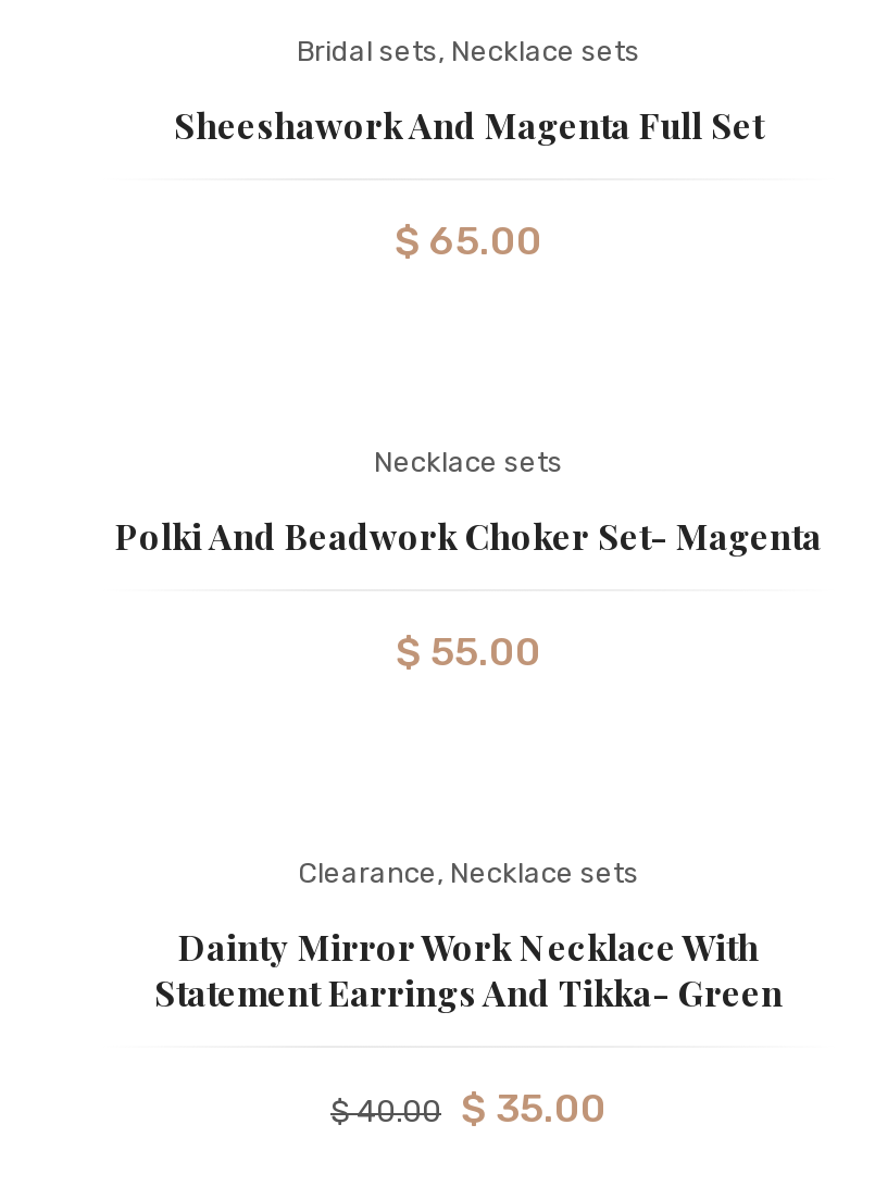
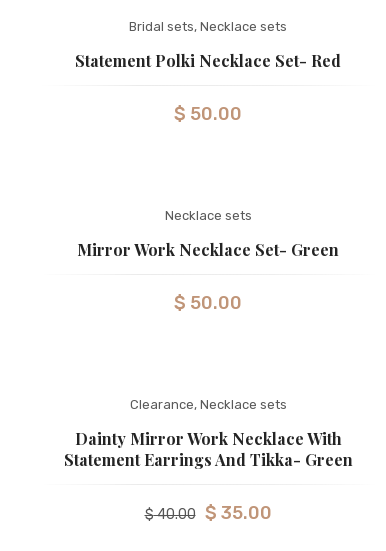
[174,103,763,149] Sheeshawork And Magenta Full Set -> [75,50,341,71] Statement Polki Necklace Set- Red
[395,218,542,266] $65.00 -> [174,103,242,125] $50.00
[115,514,822,560] Polki And Beadwork Choker Set- Magenta -> [77,239,339,260] Mirror Work Necklace Set- Green
[396,629,541,677] $55.00 -> [174,292,242,314] $50.00

